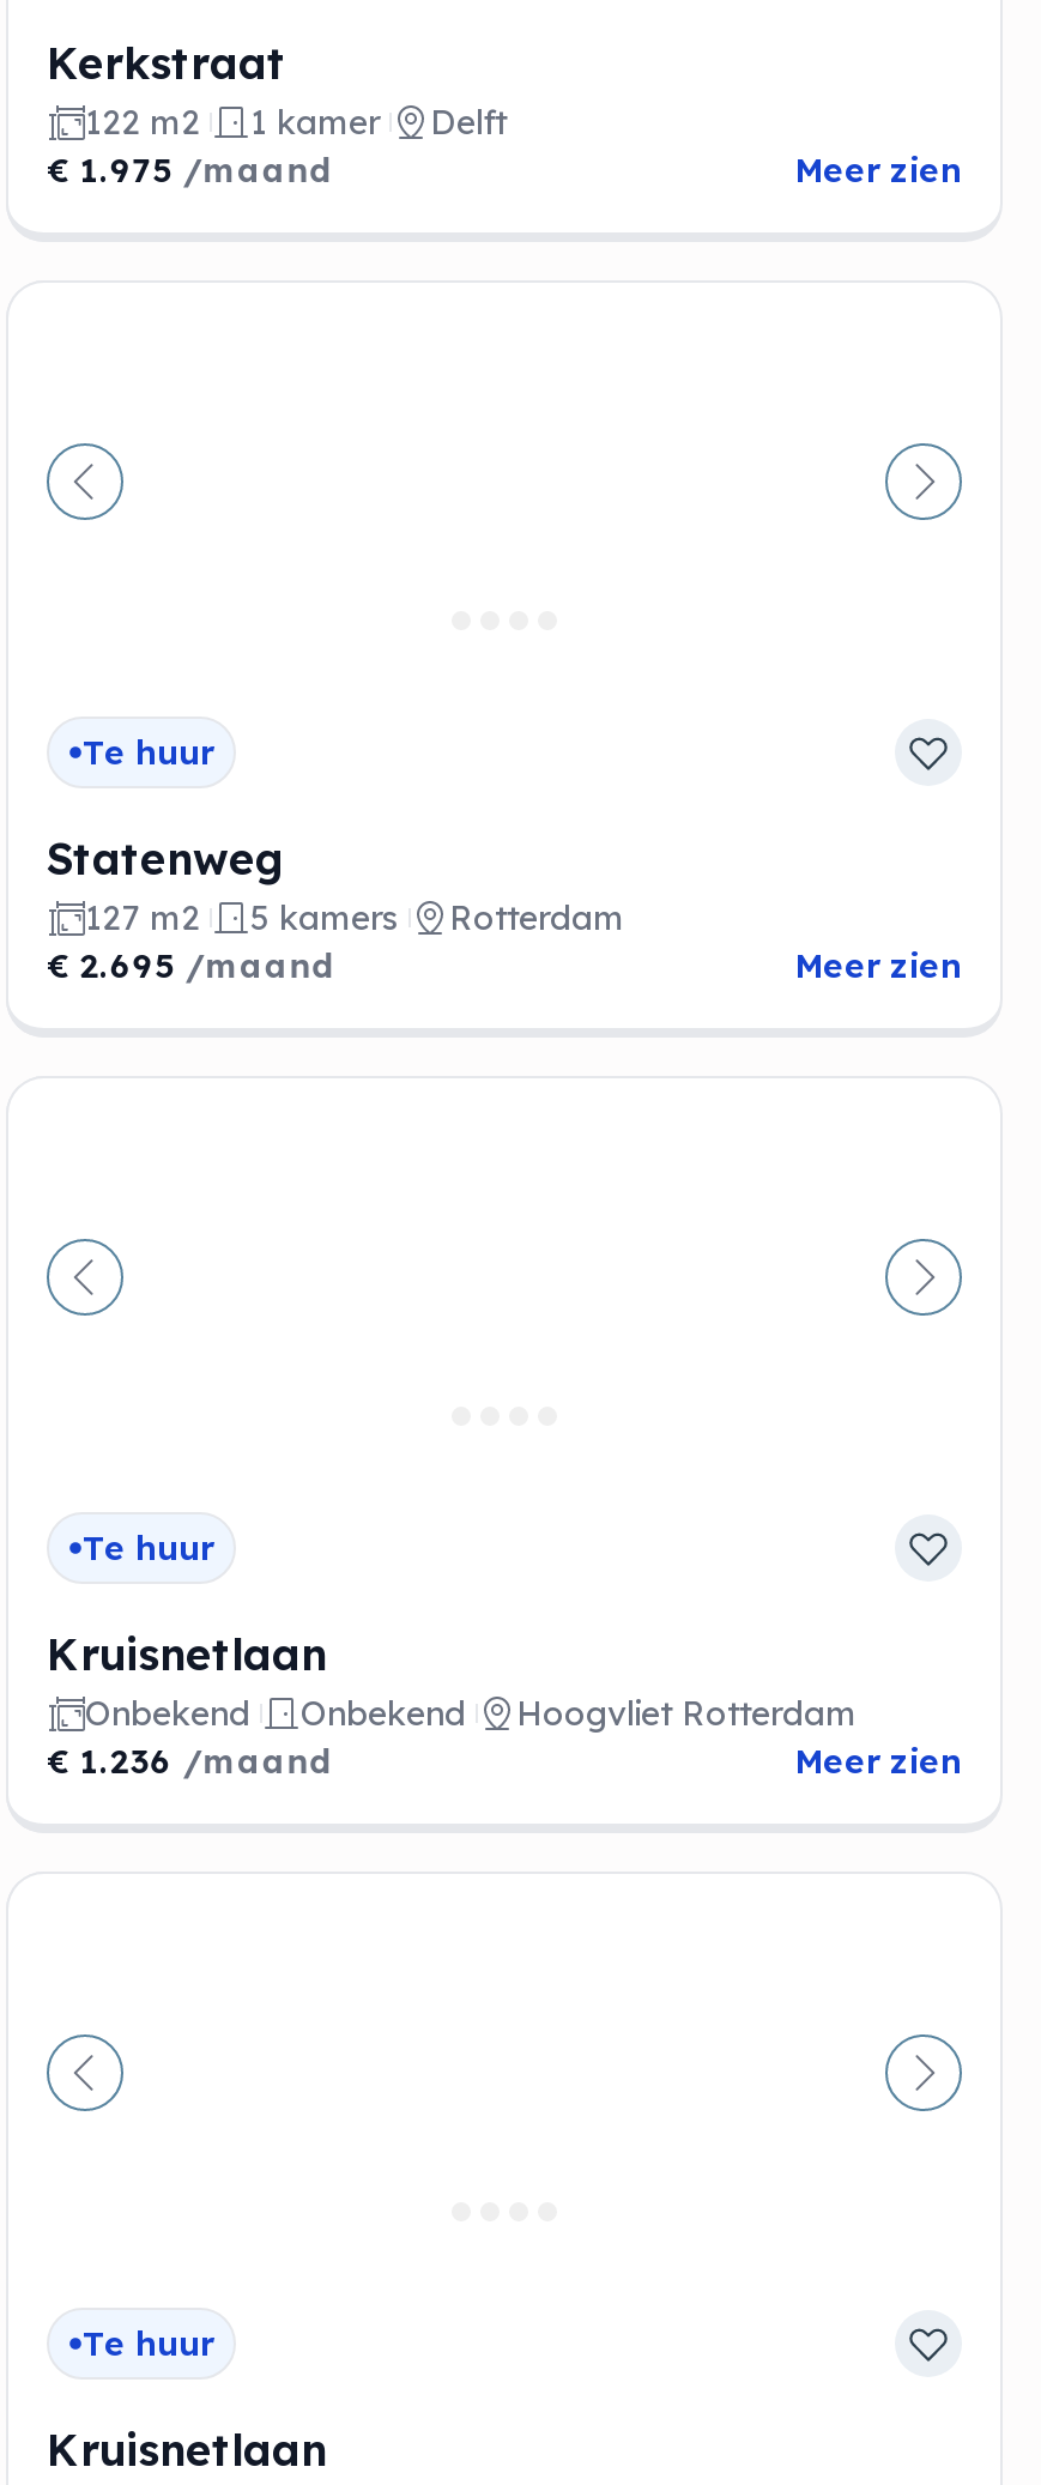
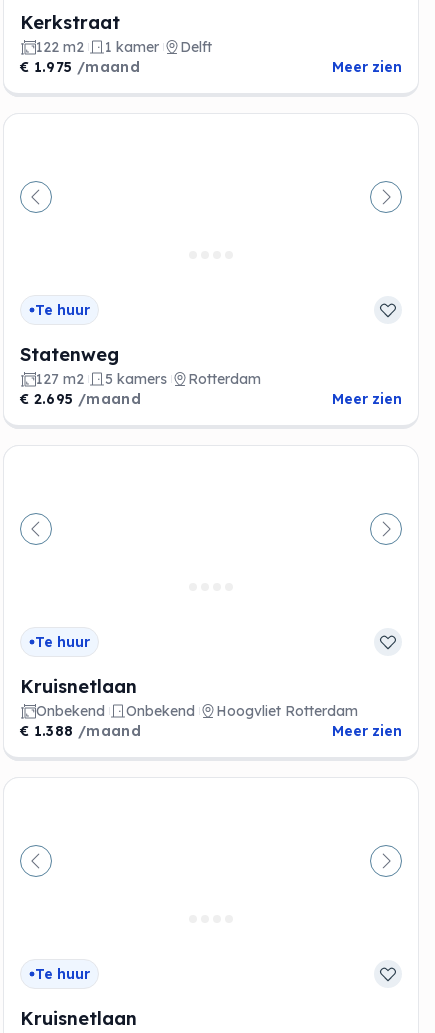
[47,1740,334,1783] € 1.236 /maand -> [20,722,141,740] € 1.388 /maand

